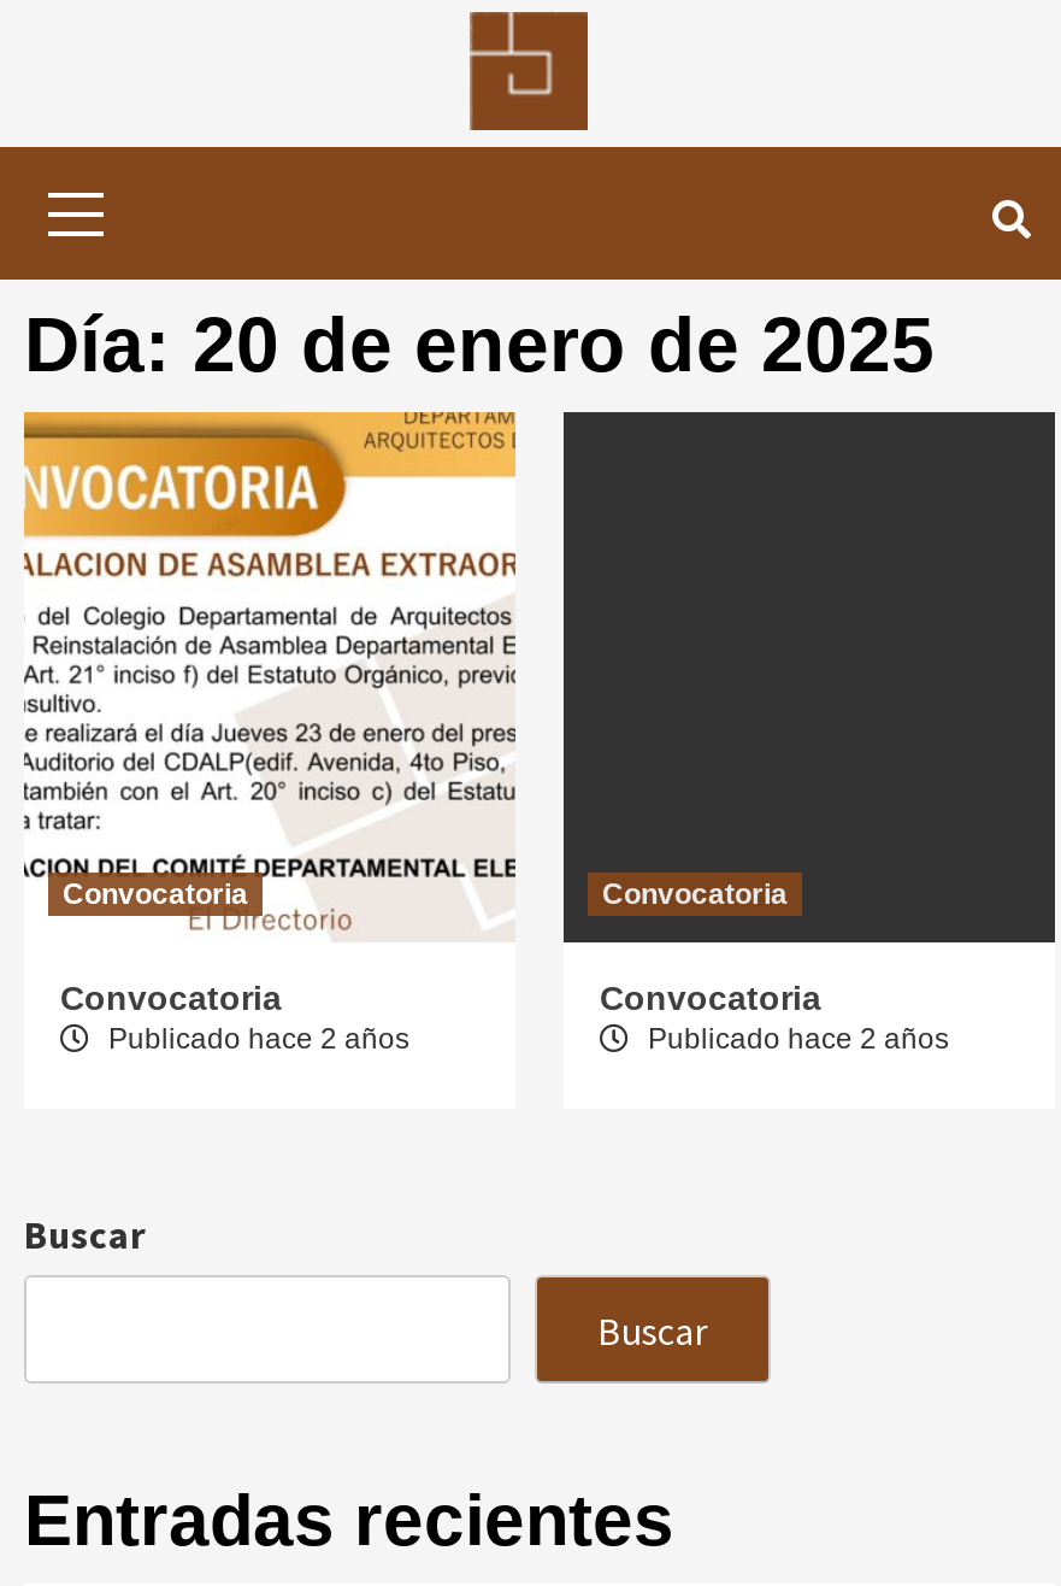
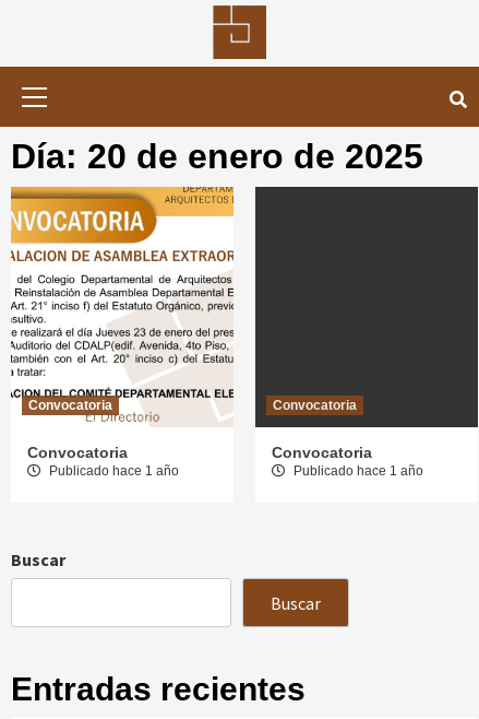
[101,1022,409,1056] Publicado hace 2 años -> [46,463,179,479] Publicado hace 1 año
[641,1022,949,1056] Publicado hace 2 años -> [290,463,423,479] Publicado hace 1 año

